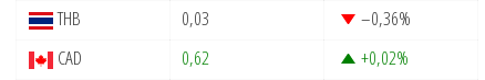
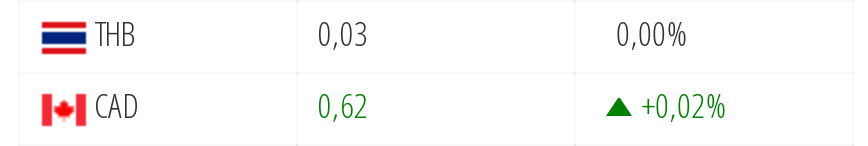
[361,6,411,31] –0,36% -> [616,11,688,57] 0,00%

